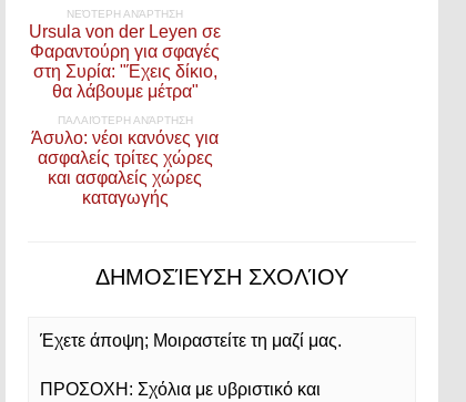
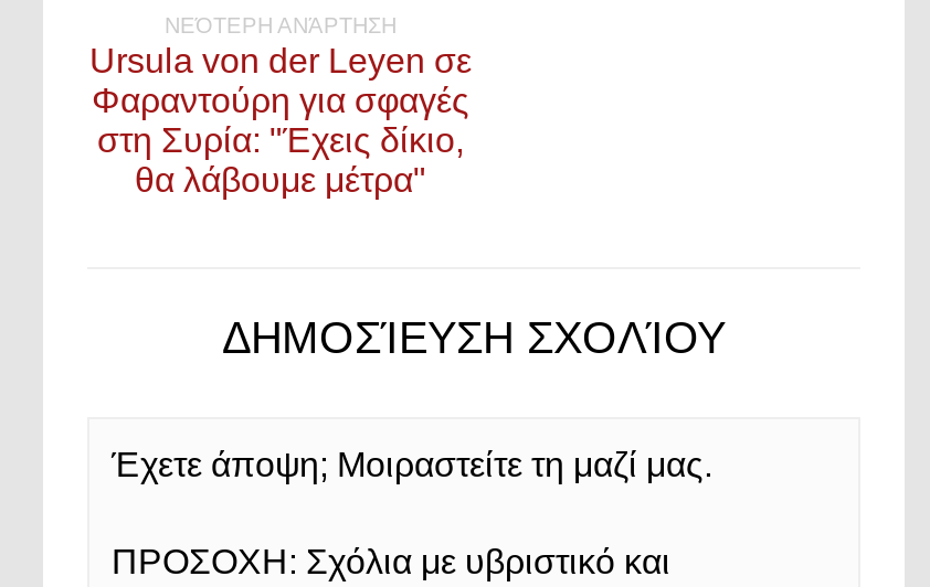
[31,114,219,207] ΠΑΛΑΙΌΤΕΡΗ ΑΝΆΡΤΗΣΗ | Άσυλο: νέοι κανόνες για | ασφαλείς τρίτες χώρες | και ασφαλείς χώρες | καταγωγής -> none

